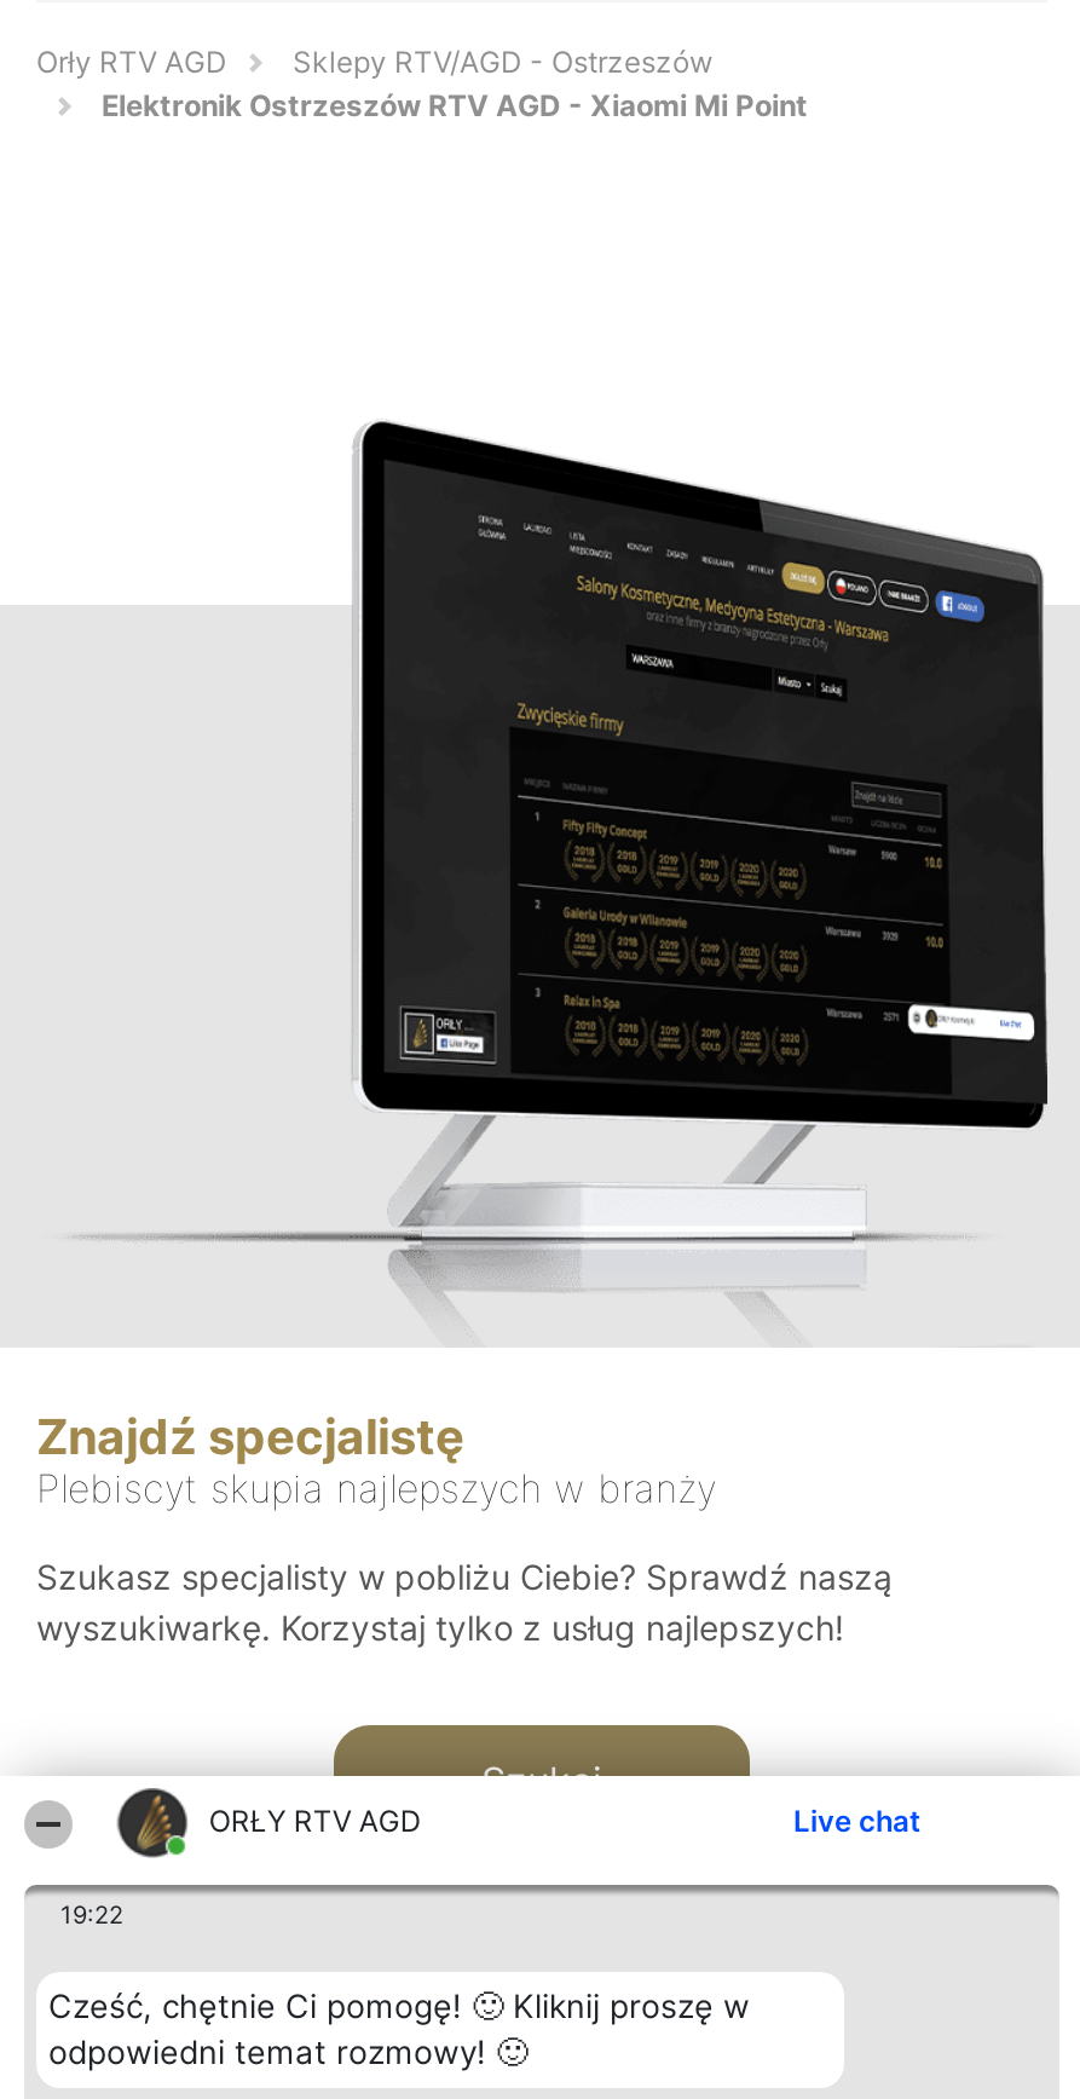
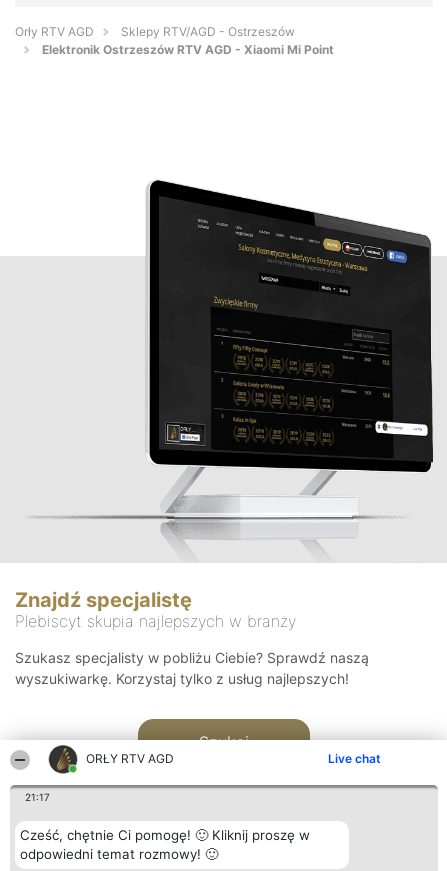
[60,1899,123,1928] 19:22 -> [25,791,50,803] 21:17

